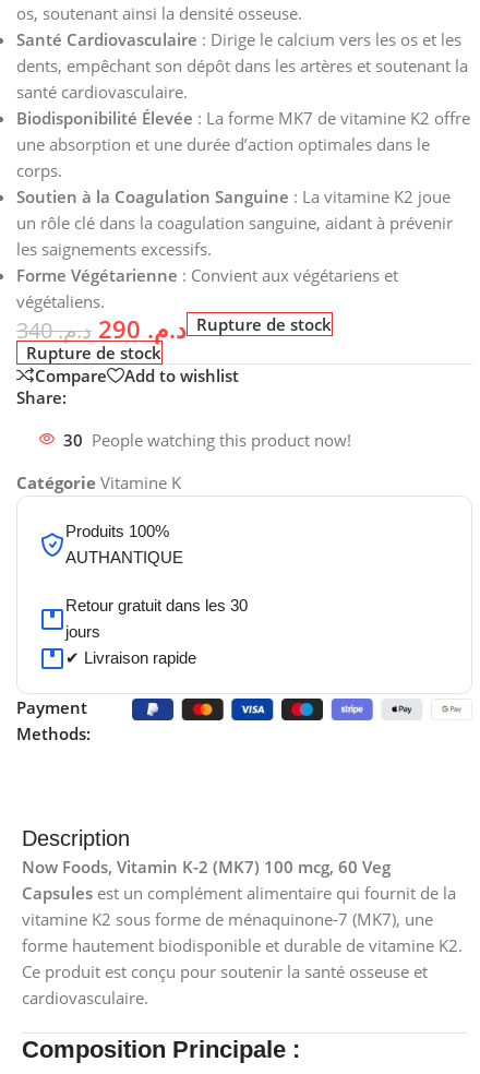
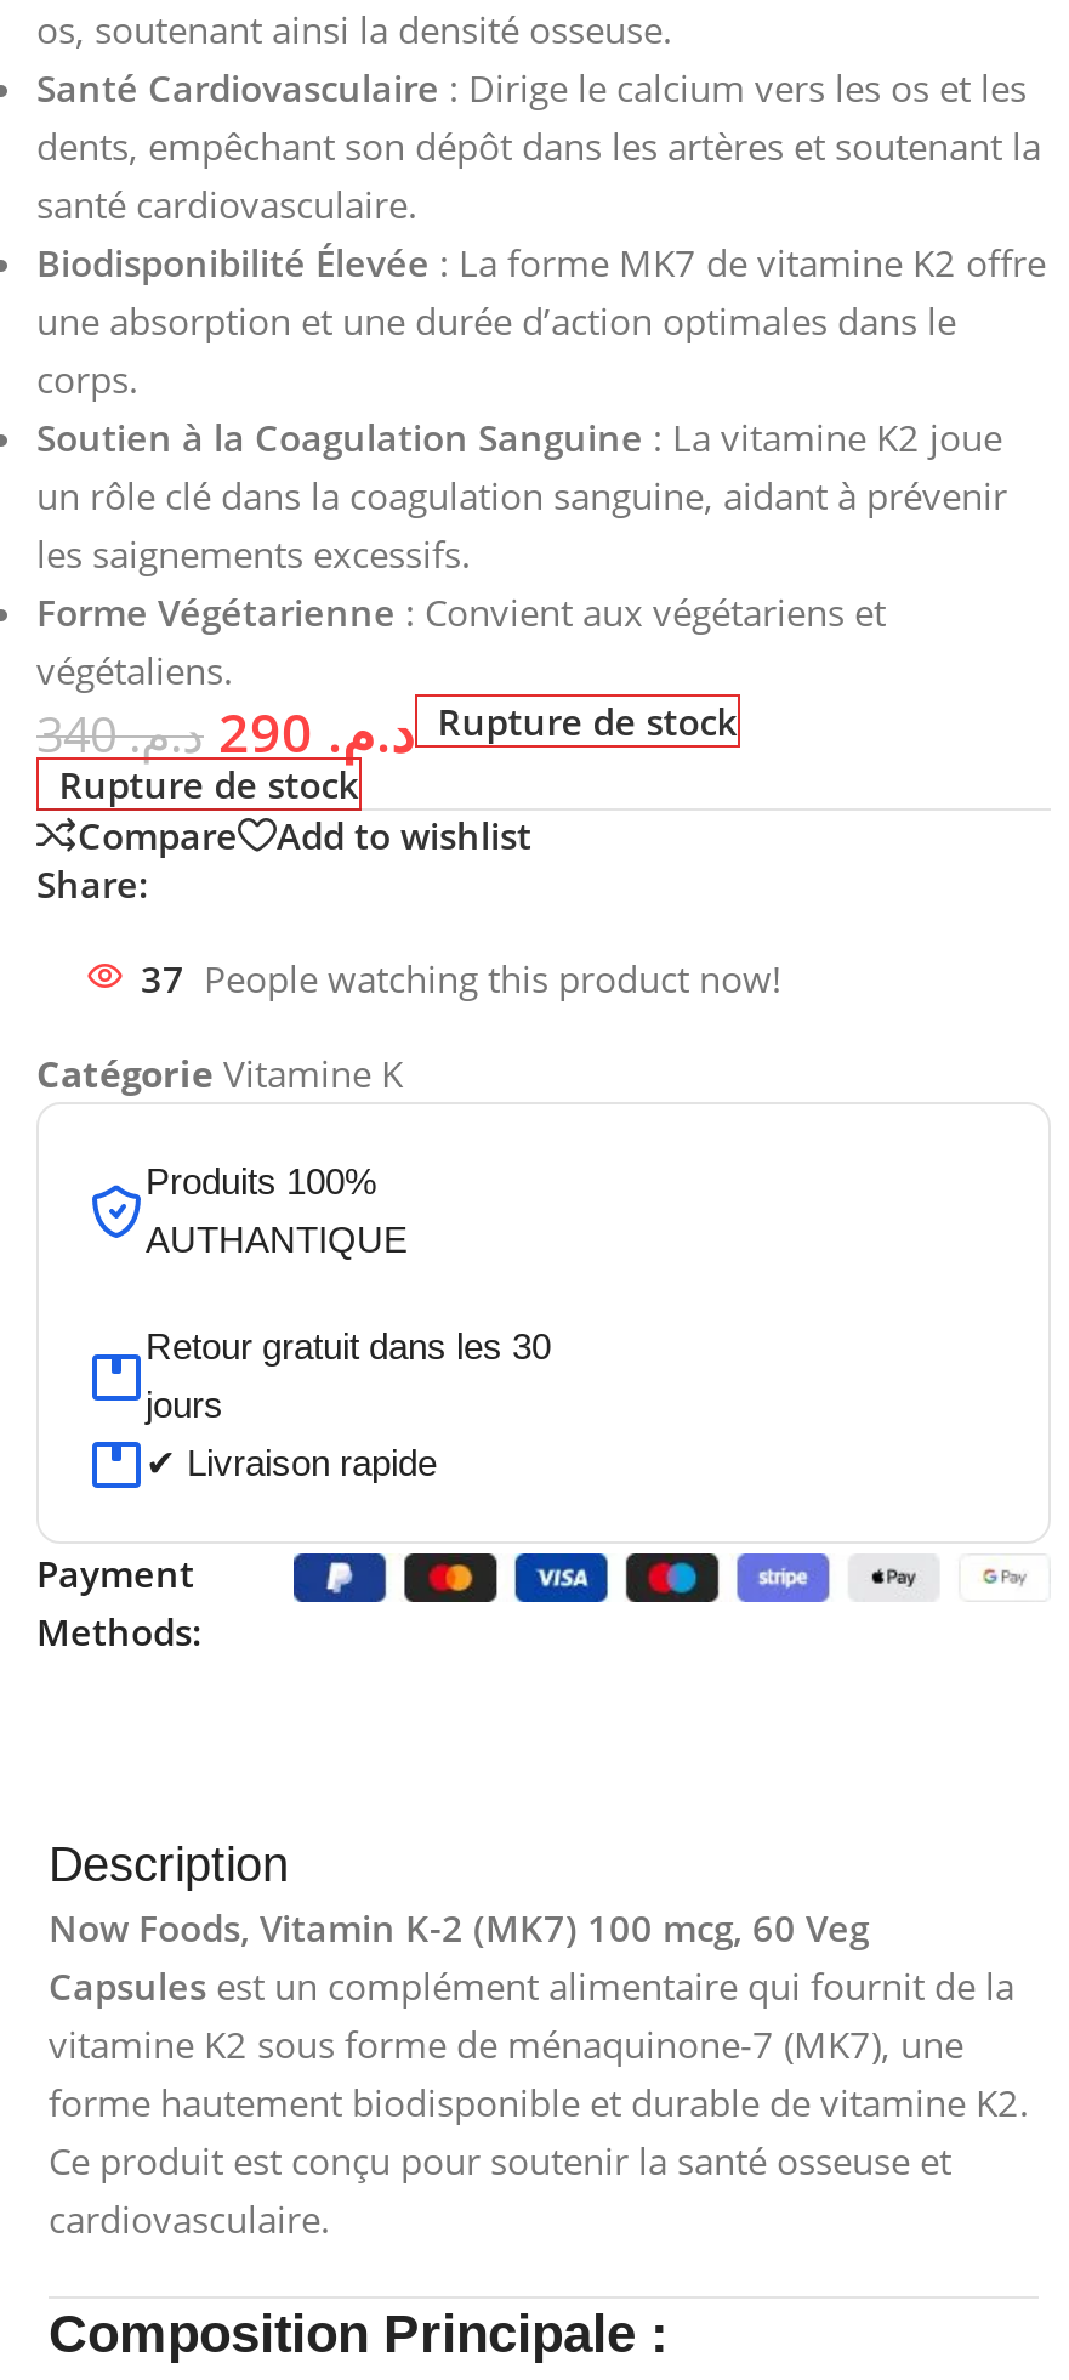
[63,429,351,451] 30 People watching this product now! -> [141,955,781,1003] 37 People watching this product now!

